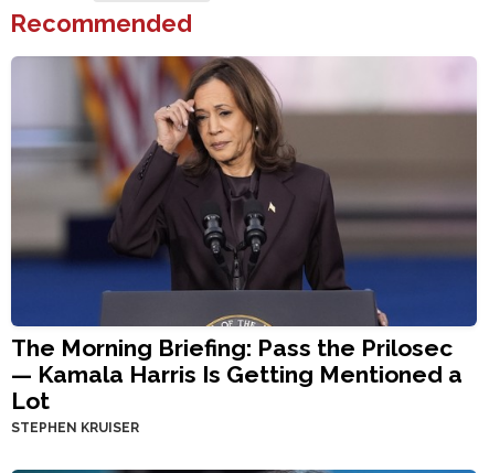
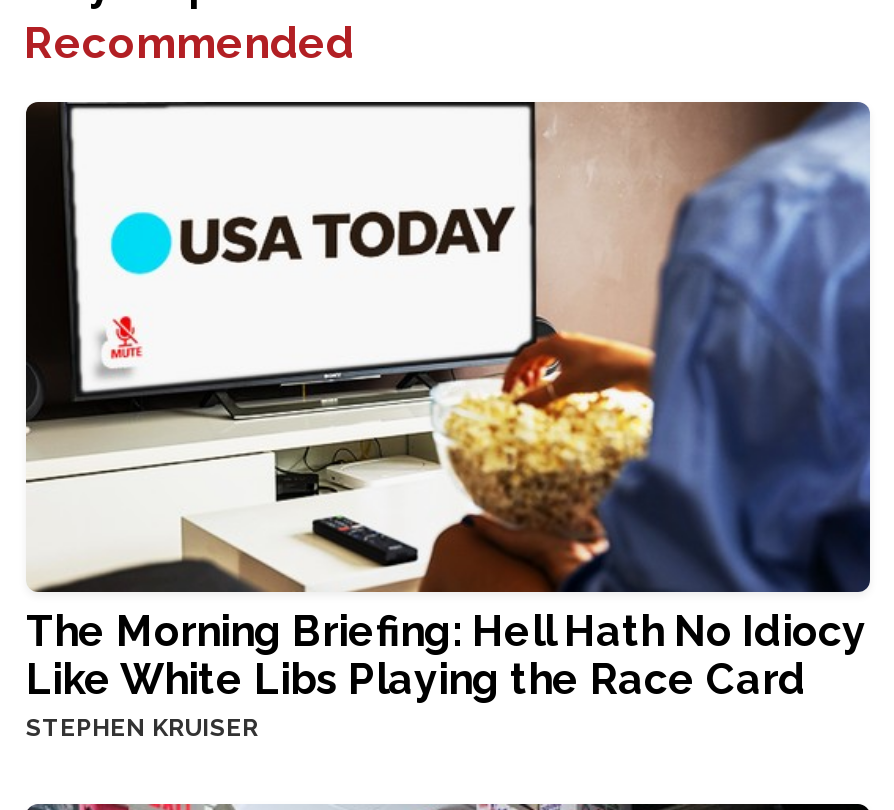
[10,55,478,414] [image] | The Morning Briefing: Pass the Prilosec | — Kamala Harris Is Getting Mentioned a | Lot -> [24,100,872,704] [image] | The Morning Briefing: Hell Hath No Idiocy | Like White Libs Playing the Race Card

